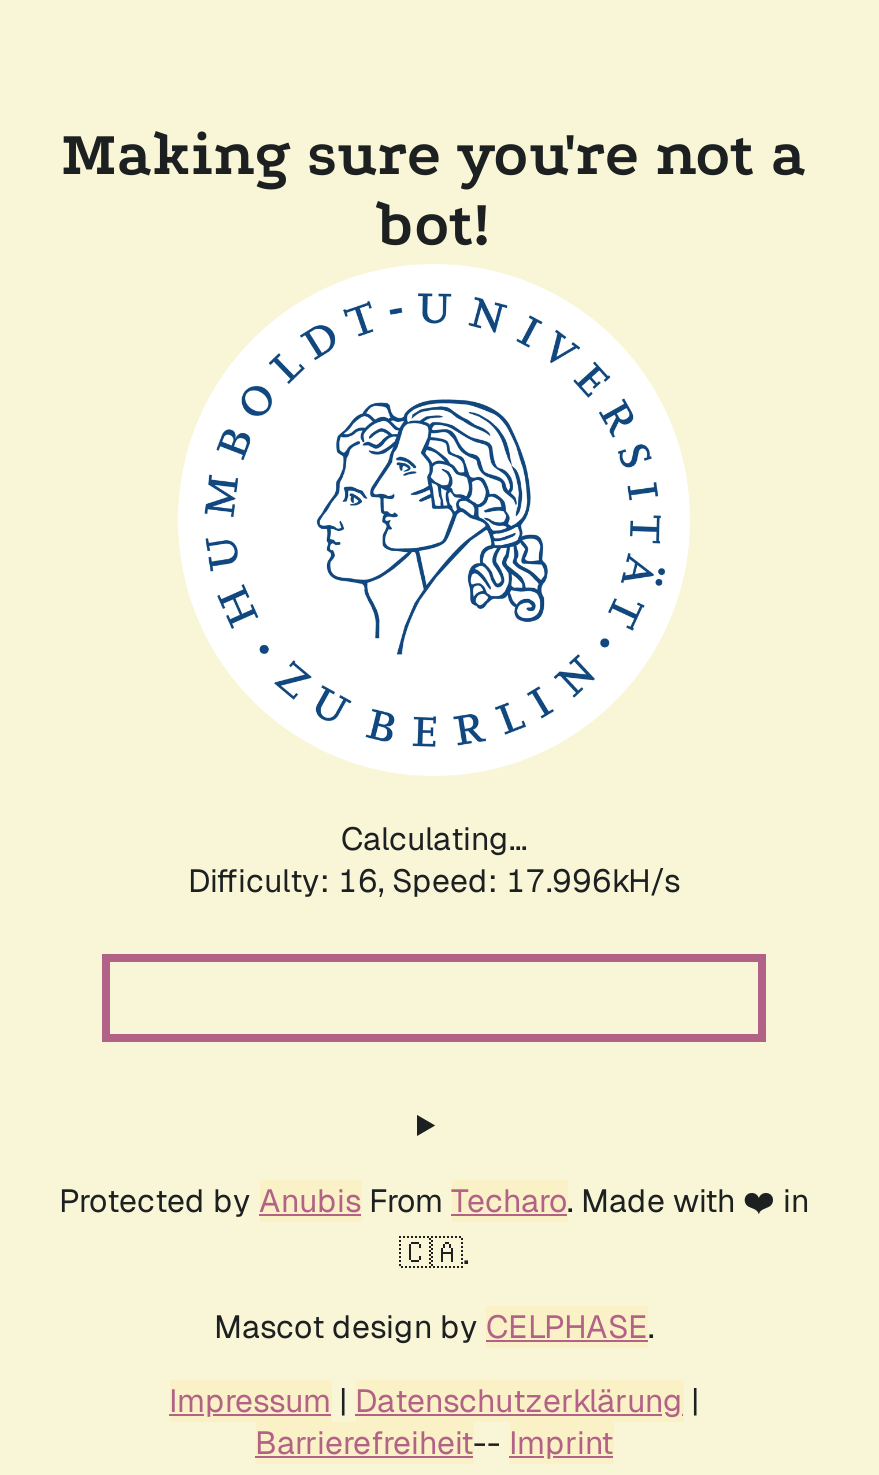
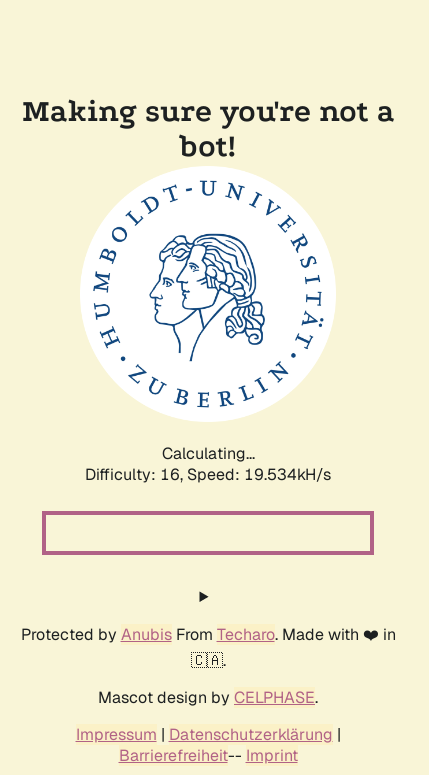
[188,860,680,902] Difficulty: 16, Speed: 17.996kH/s -> [85,464,331,485] Difficulty: 16, Speed: 19.534kH/s

